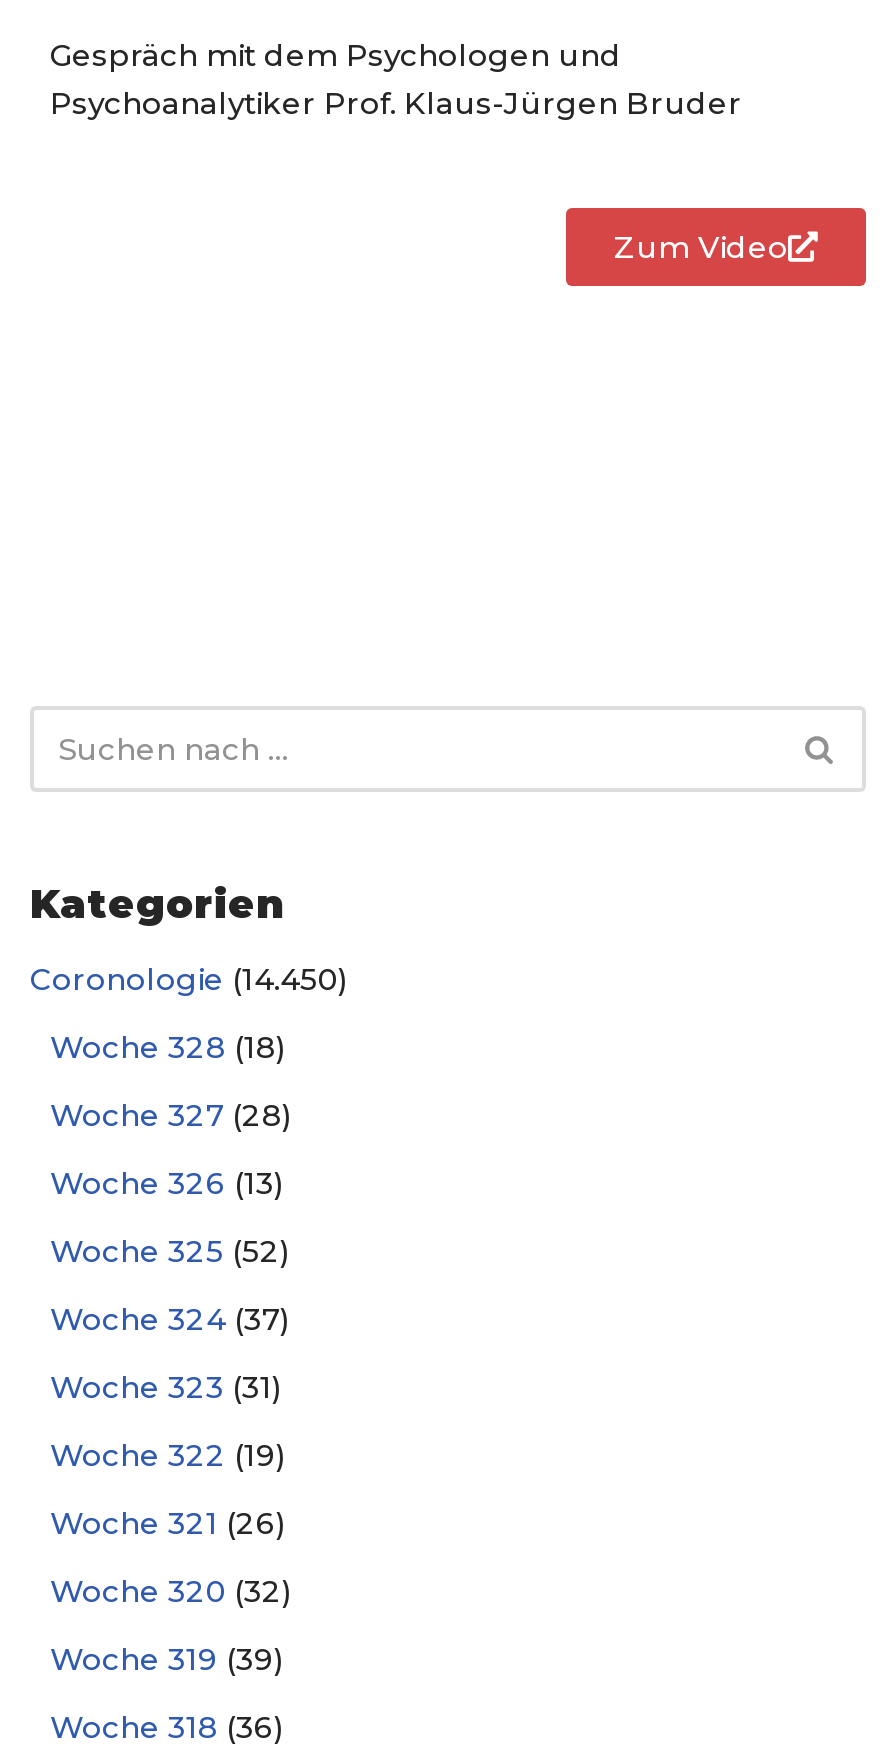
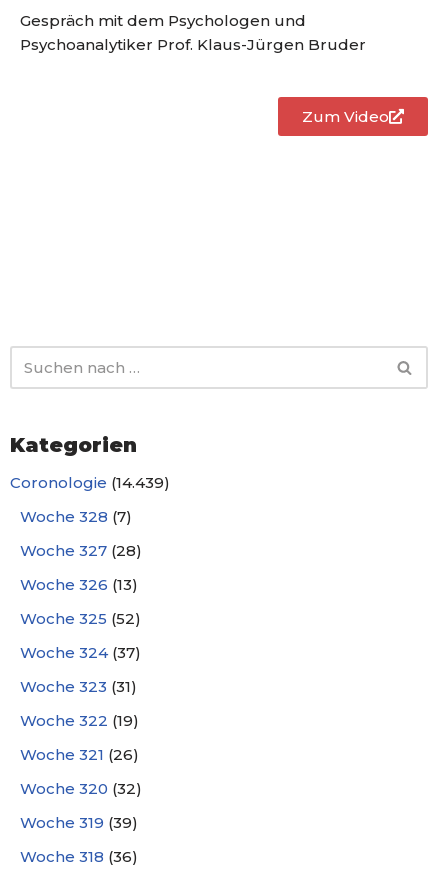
[30,960,350,998] Coronologie (14.450) -> [10,473,170,492] Coronologie (14.439)
[50,1028,288,1066] Woche 328 (18) -> [20,507,132,526] Woche 328 (7)

